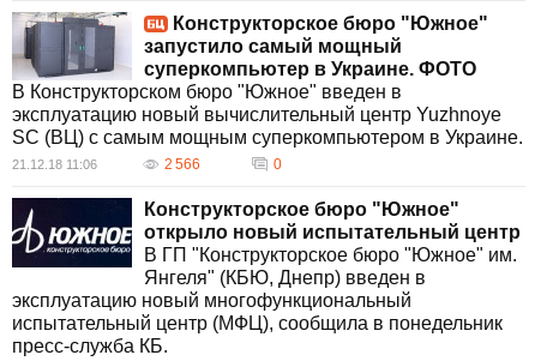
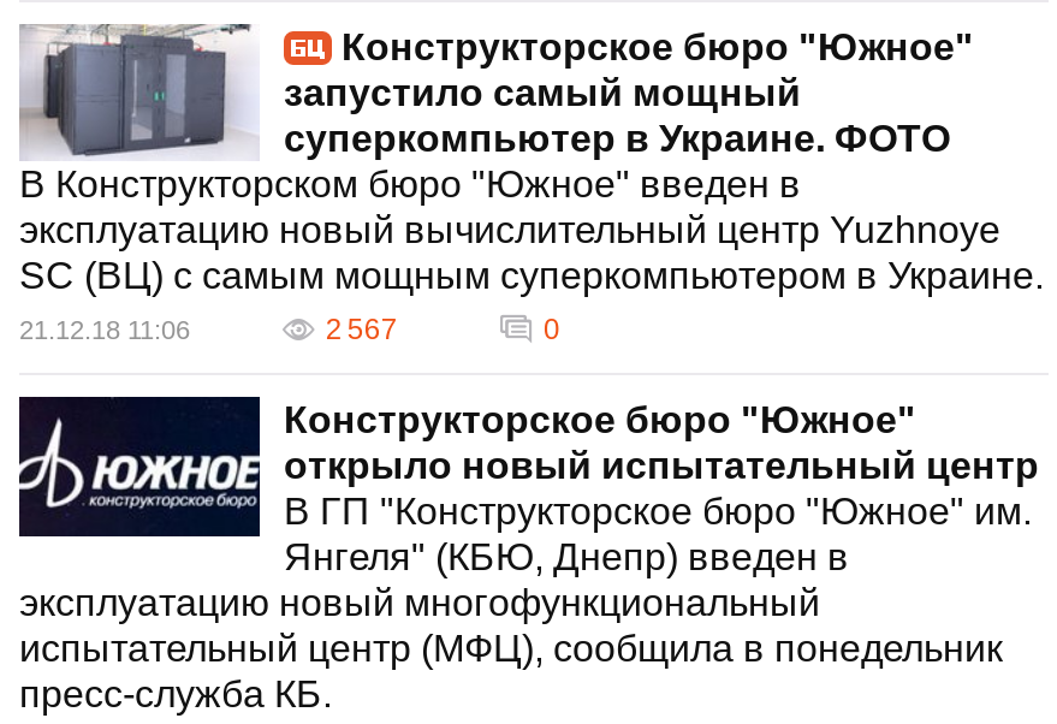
[165,156,201,172] 2 566 -> [326,312,398,346] 2 567

